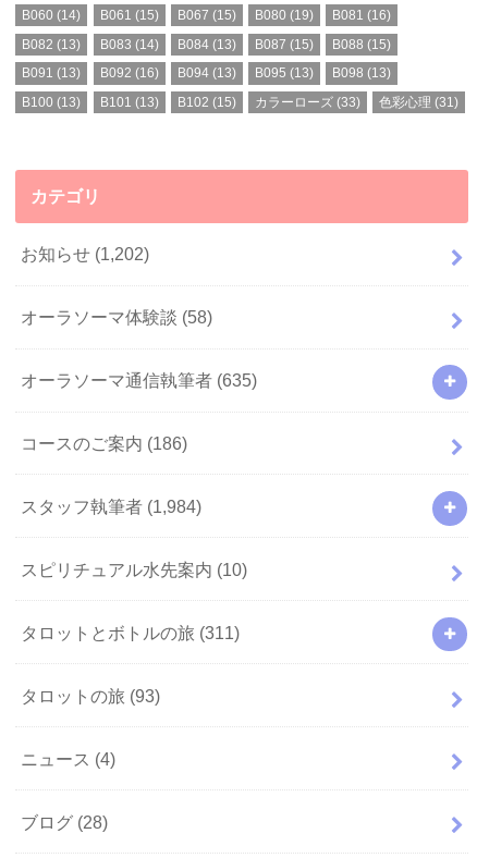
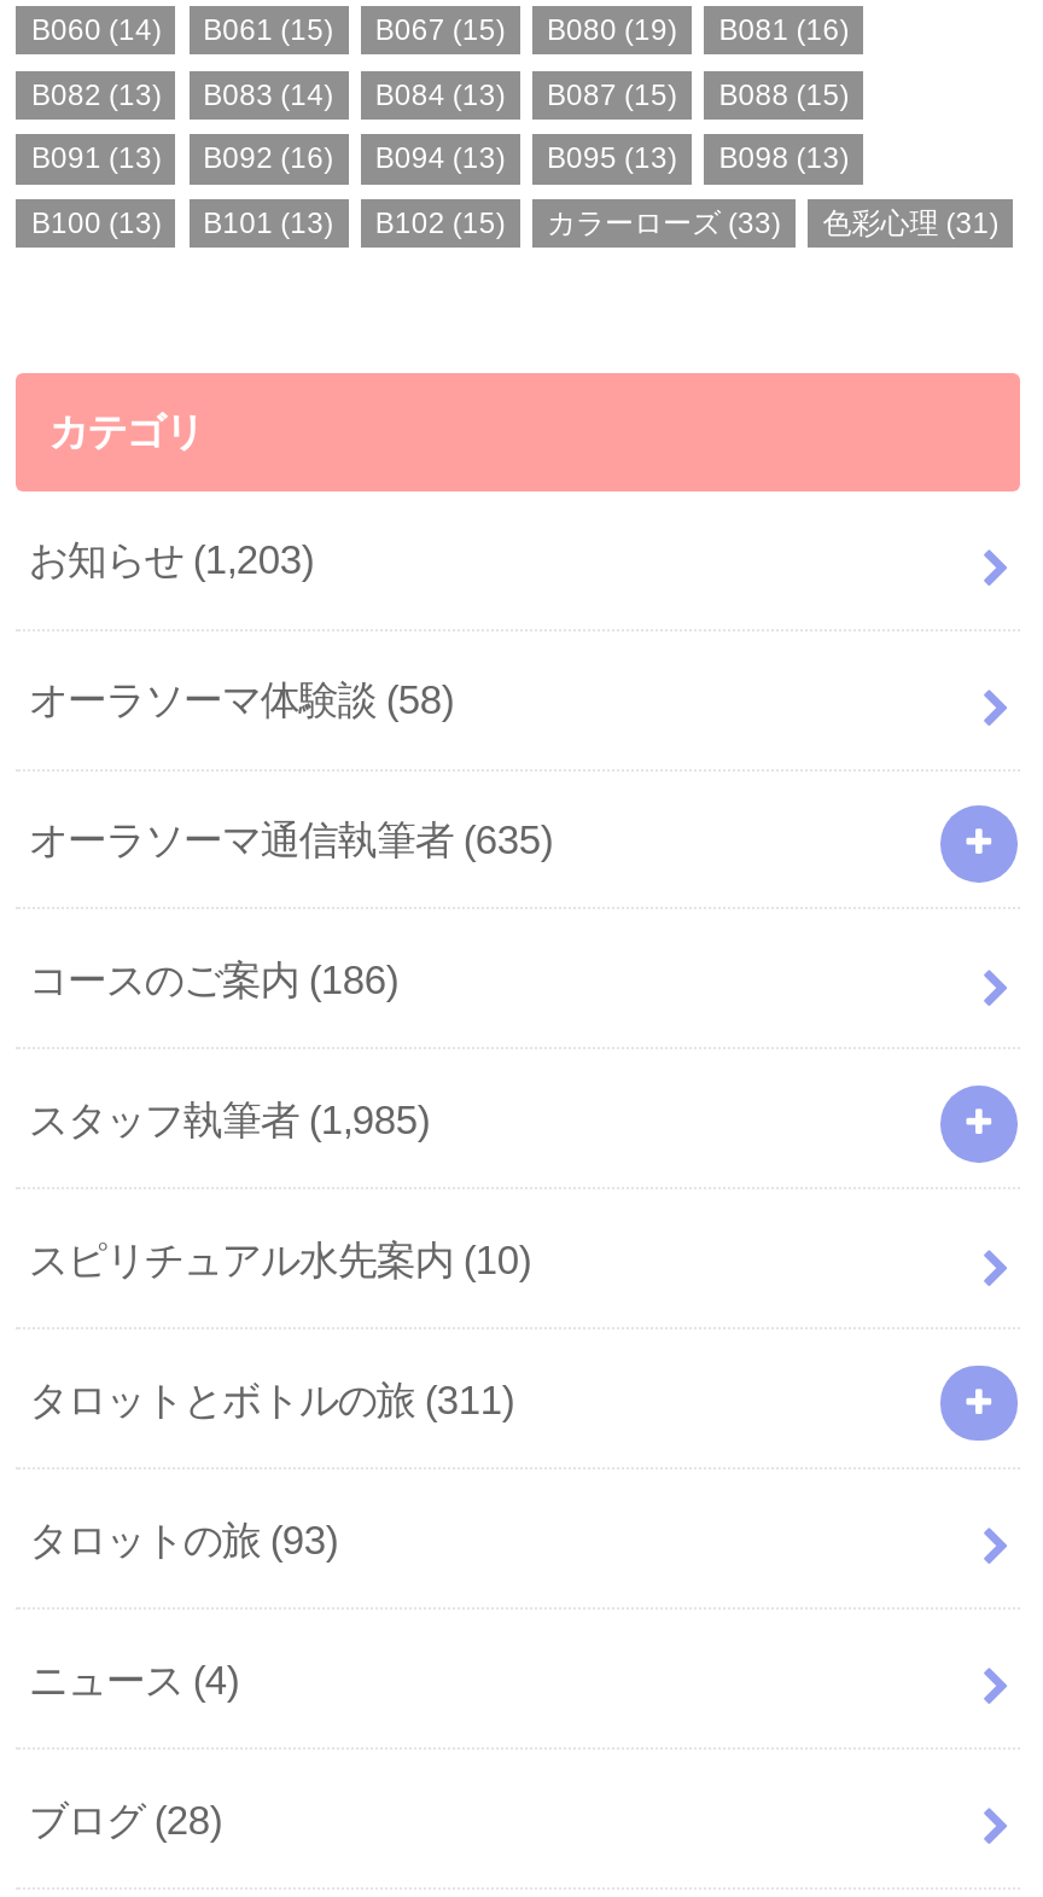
[21,244,150,264] お知らせ(1,202) -> [29,538,314,581] お知らせ(1,203)
[21,496,202,516] スタッフ執筆者(1,984) -> [29,1097,430,1141] スタッフ執筆者(1,985)

